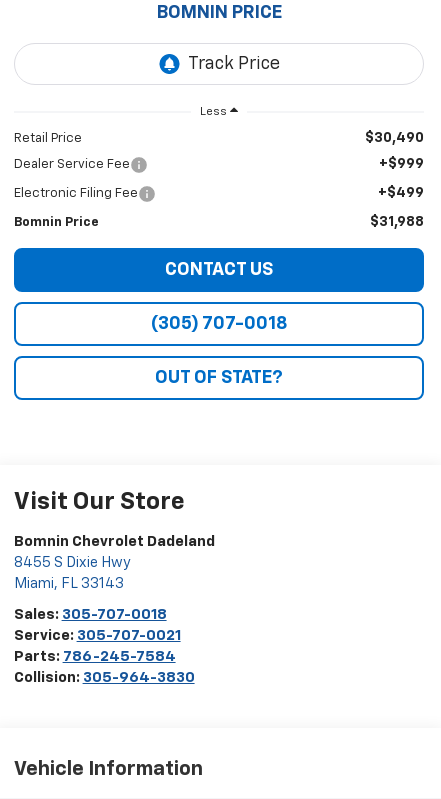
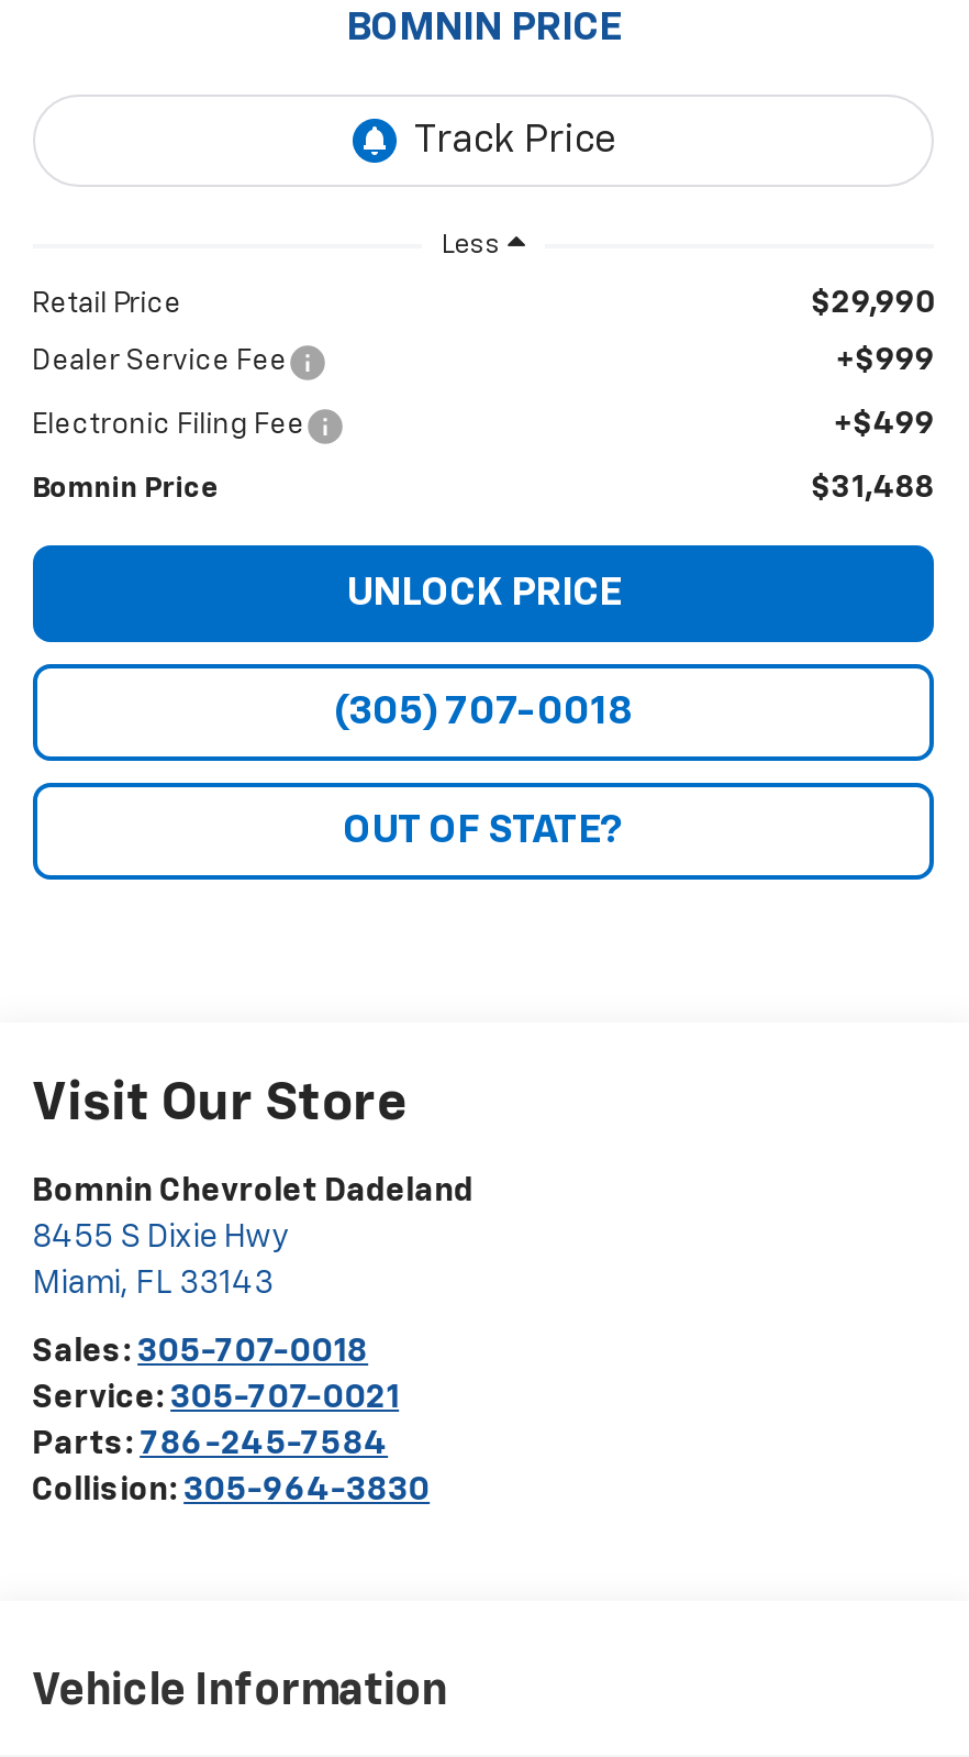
[365,131,424,145] $30,490 -> [812,288,935,319] $29,990
[370,215,424,229] $31,988 -> [812,473,935,504] $31,488
[165,261,273,279] CONTACT US -> [346,574,621,614] UNLOCK PRICE

